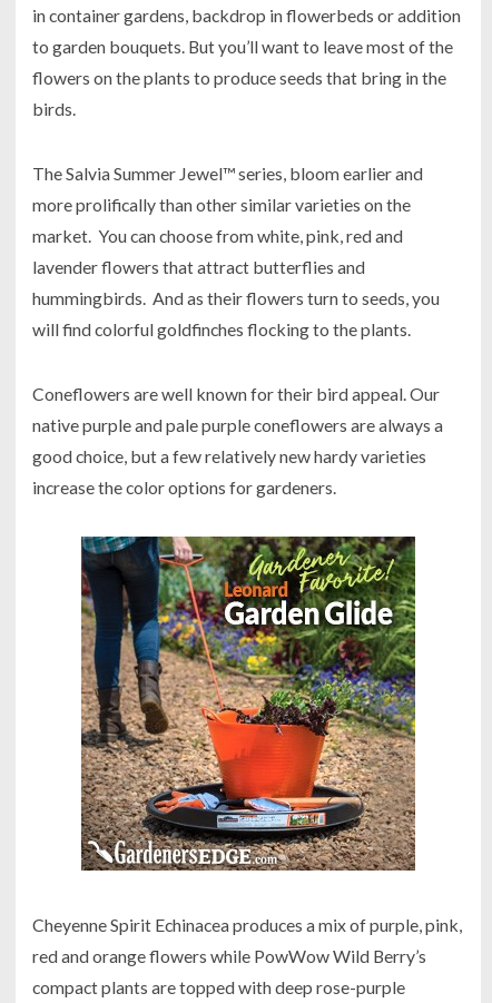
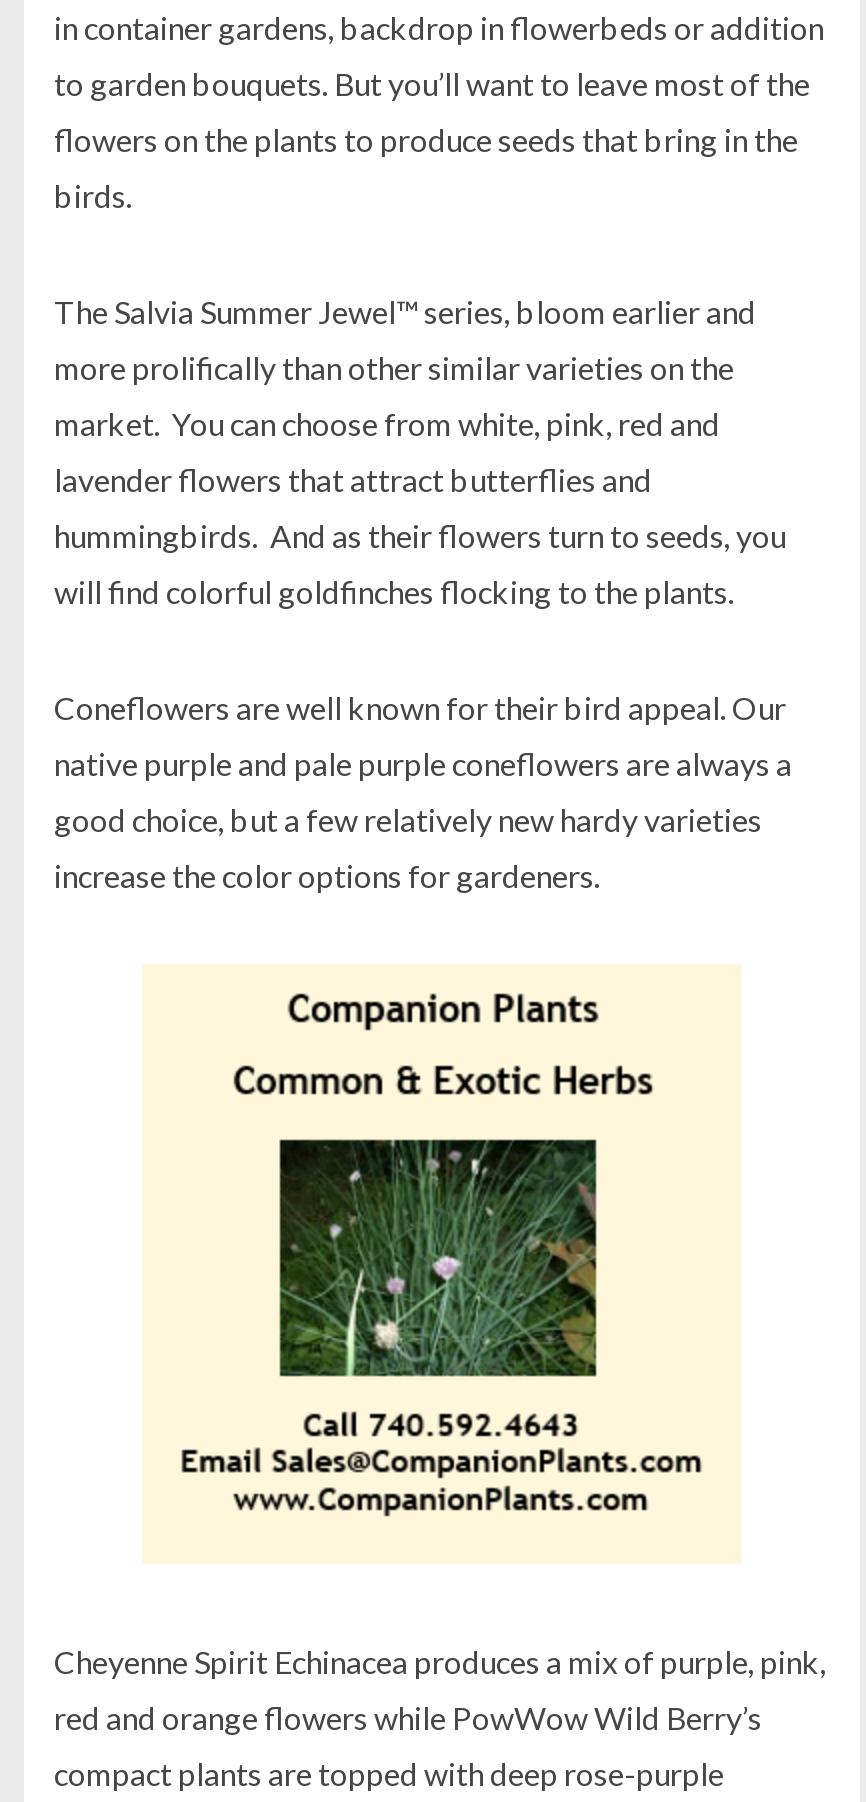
[80,535,416,872] [image] -> [142,964,742,1564] [image]

